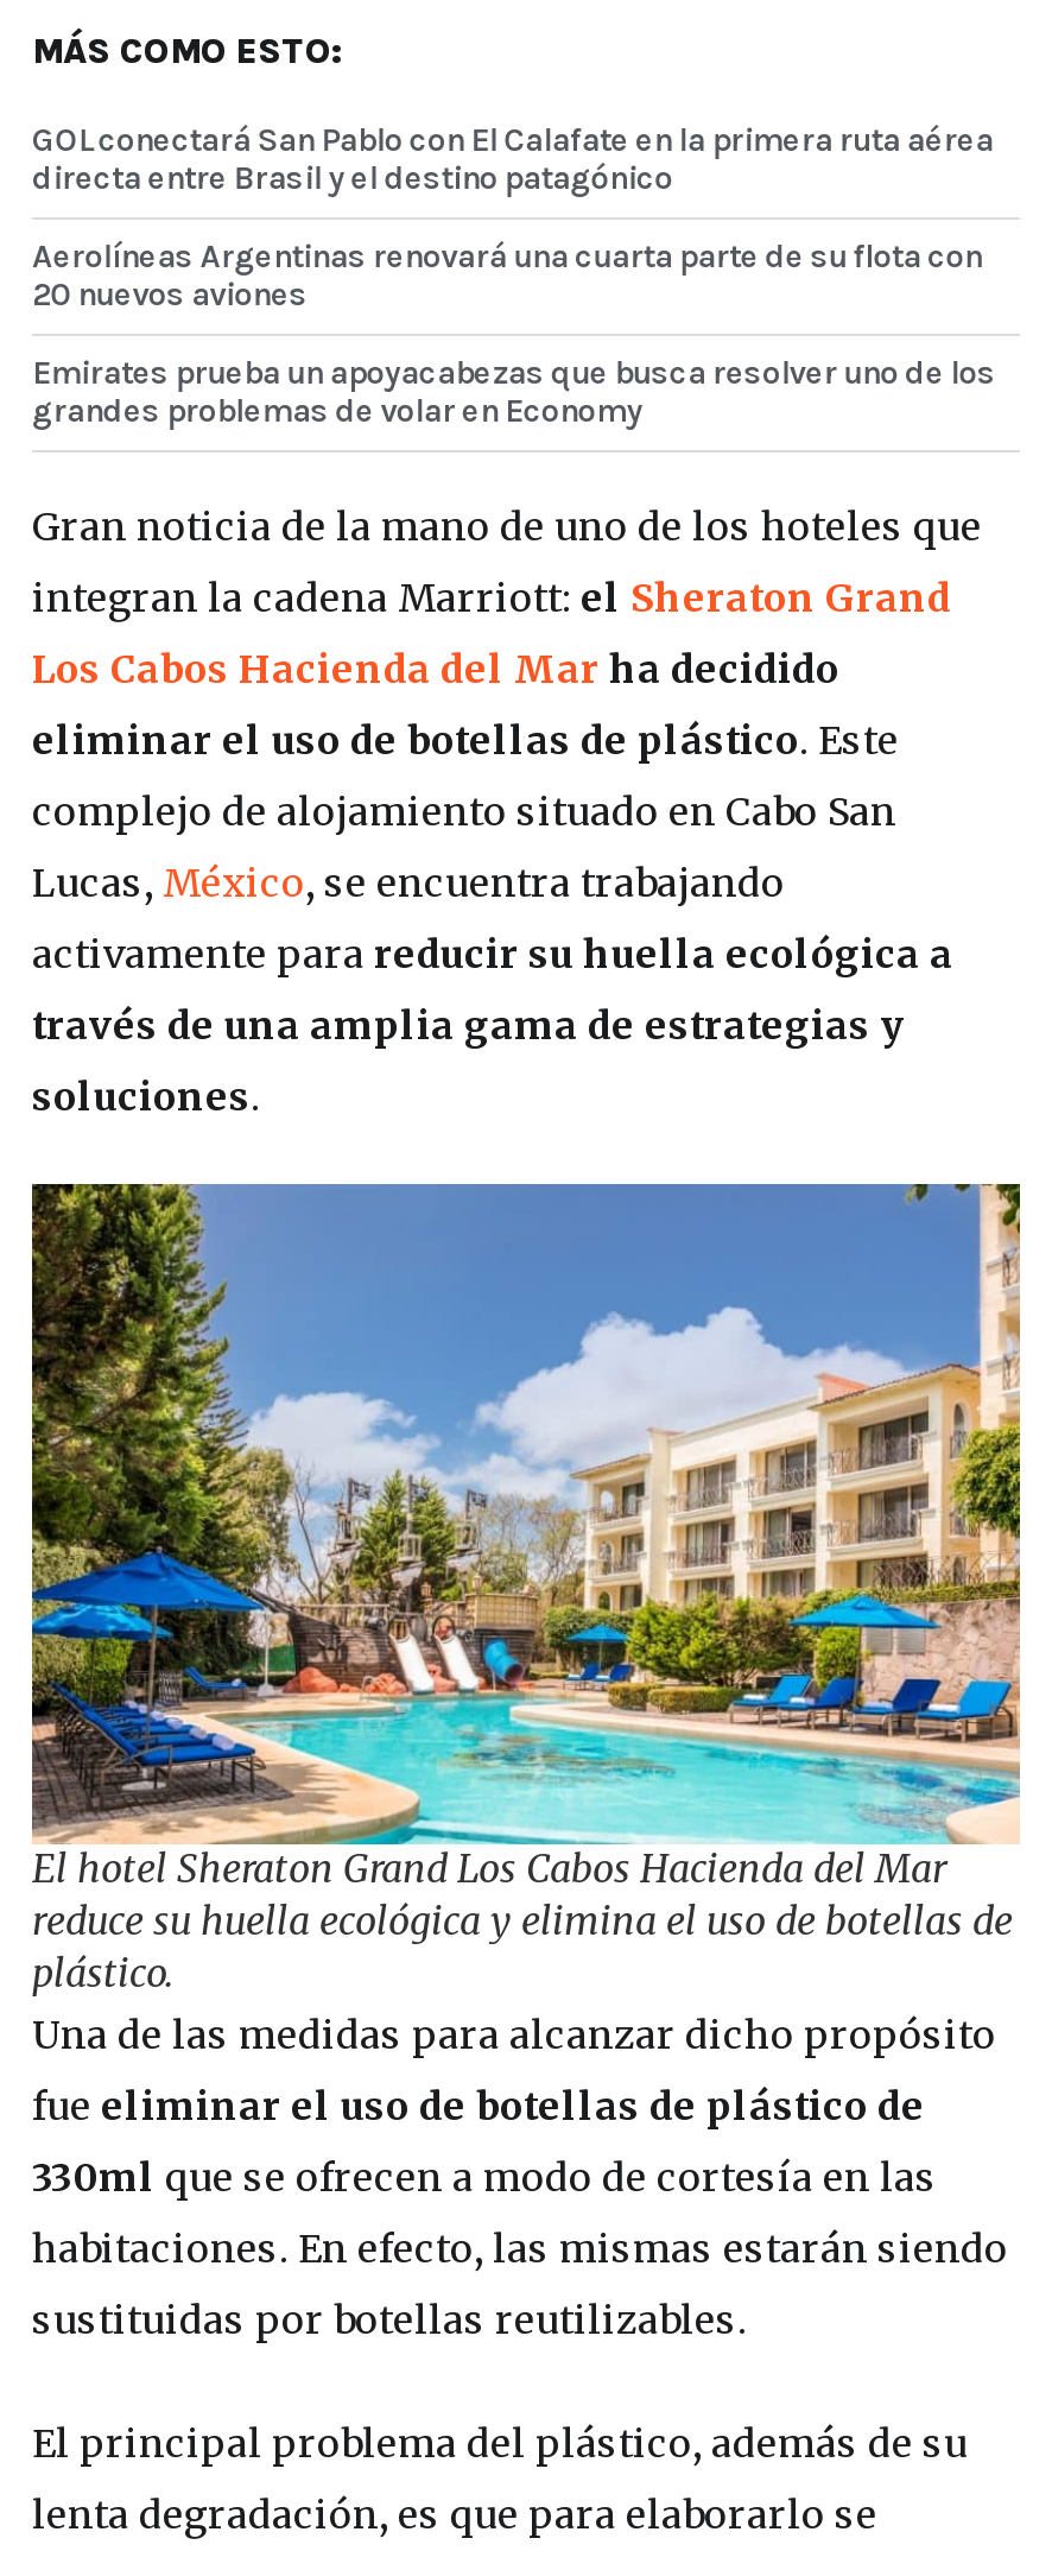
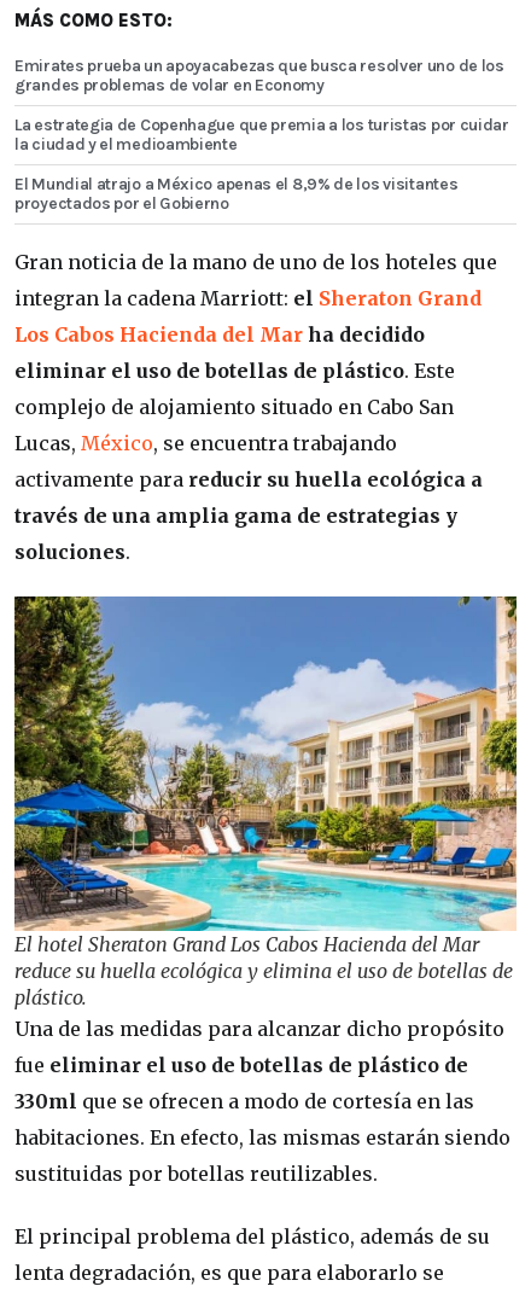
[32,120,993,315] GOL conectará San Pablo con El Calafate en la primera ruta aérea | directa entre Brasil y el destino patagónico | Aerolíneas Argentinas renovará una cuarta parte de su flota con | 20 nuevos aviones -> none
moved [32,353,995,432] -> [14,56,504,96]: Emirates prueba un apoyacabezas que busca resolver uno de los | grandes problemas de volar en Economy
none -> [14,115,509,214] La estrategia de Copenhague que premia a los turistas por cuidar | la ciudad y el medioambiente | El Mundial atrajo a México apenas el 8,9% de los visitantes | proyectados por el Gobierno

